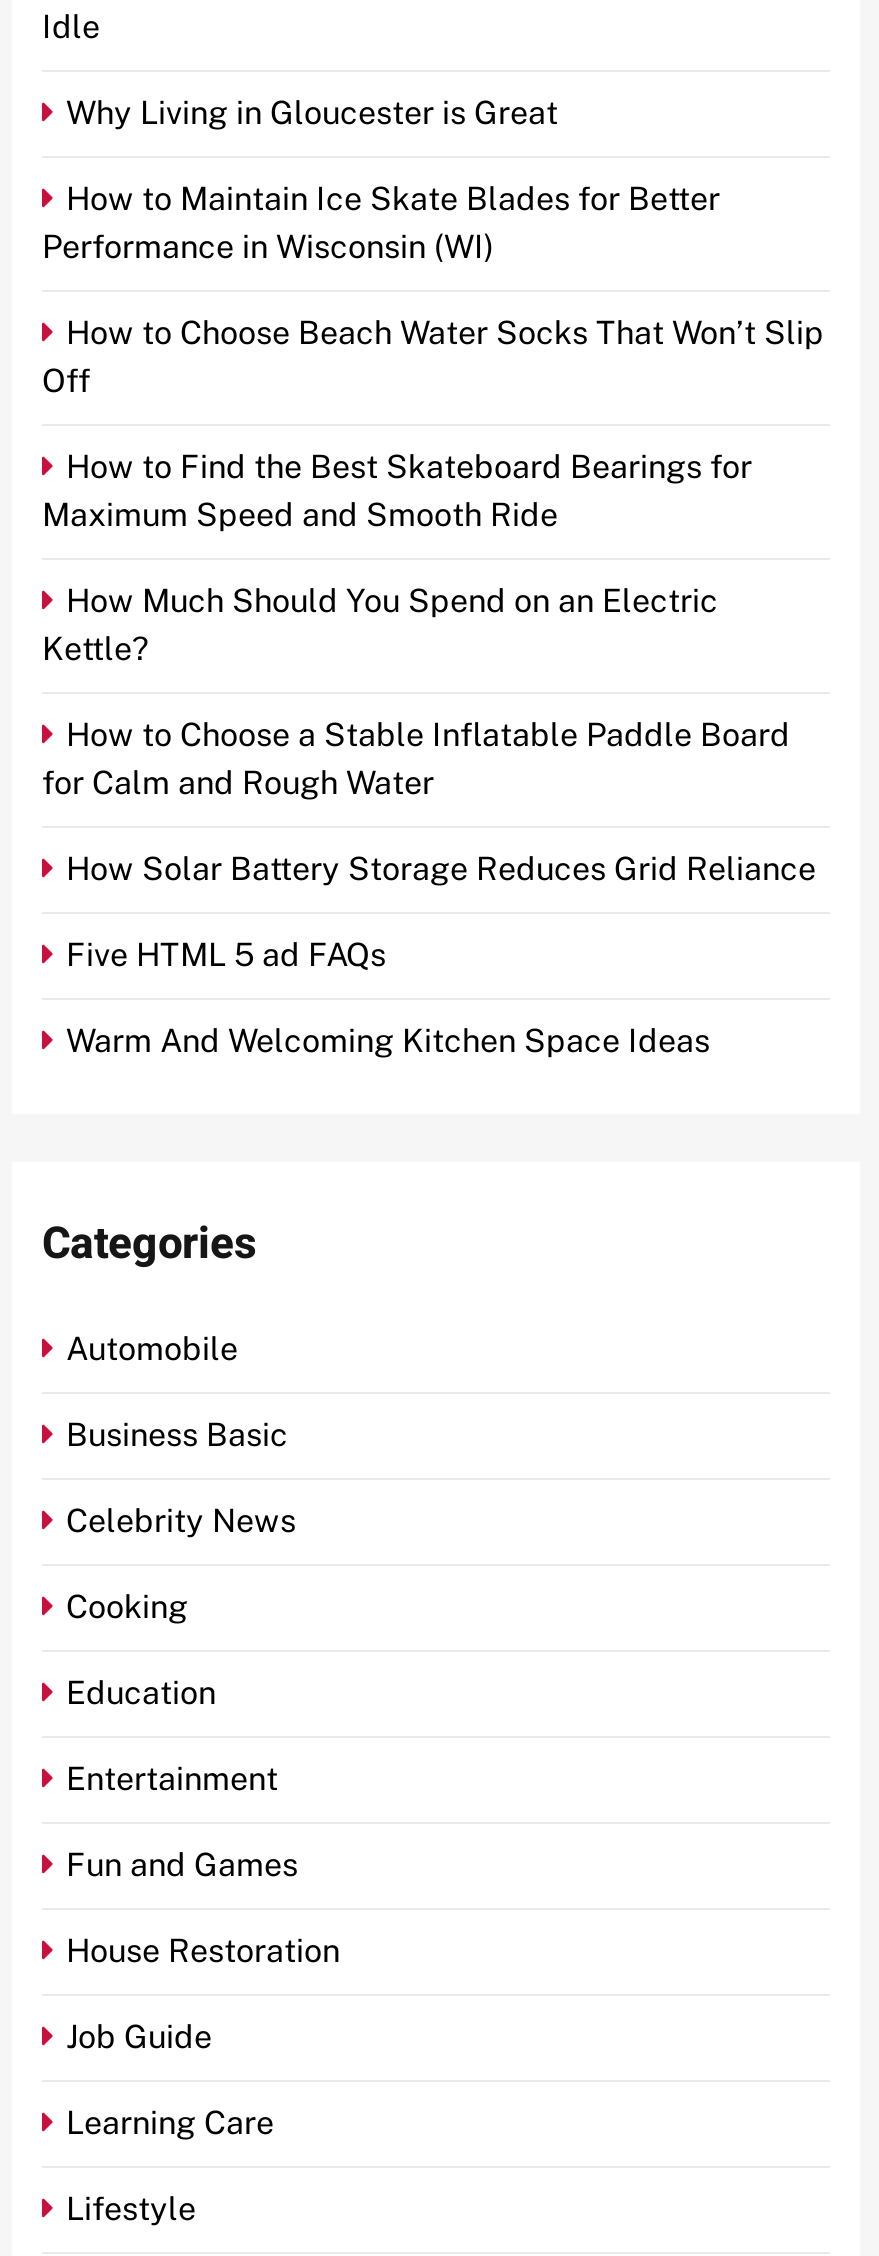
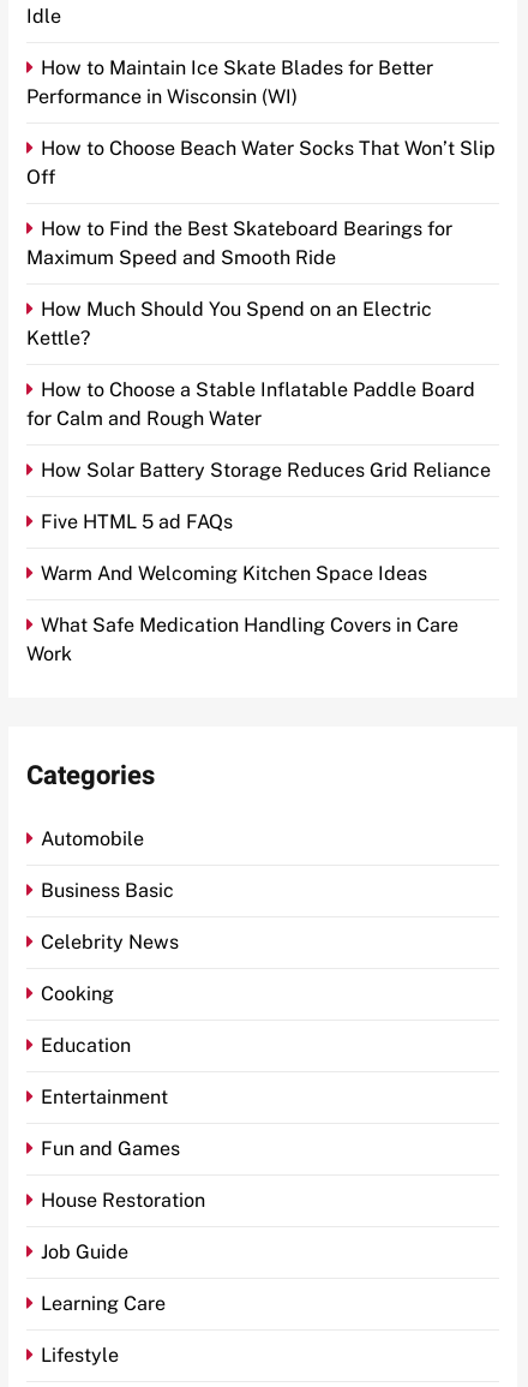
[66,94,558,132] Why Living in Gloucester is Great -> none
moved [42,180,824,1060] -> [26,57,496,585]: How to Maintain Ice Skate Blades for Better | Performance in Wisconsin (WI) | How to Choose Beach Water Socks That Won’t Slip | ... | Five HTML 5 ad FAQs | Warm And Welcoming Kitchen Space Ideas
none -> [26,614,458,666] What Safe Medication Handling Covers in Care | Work

